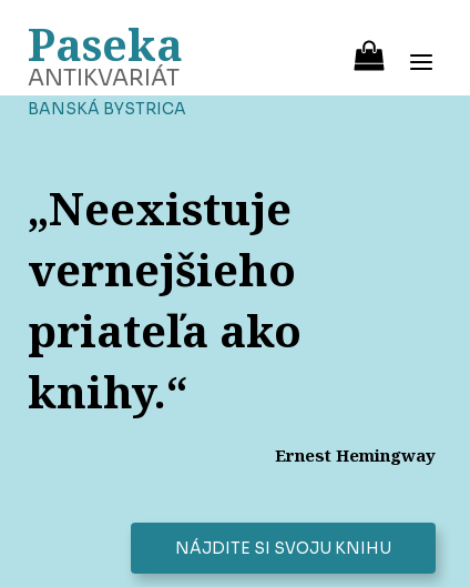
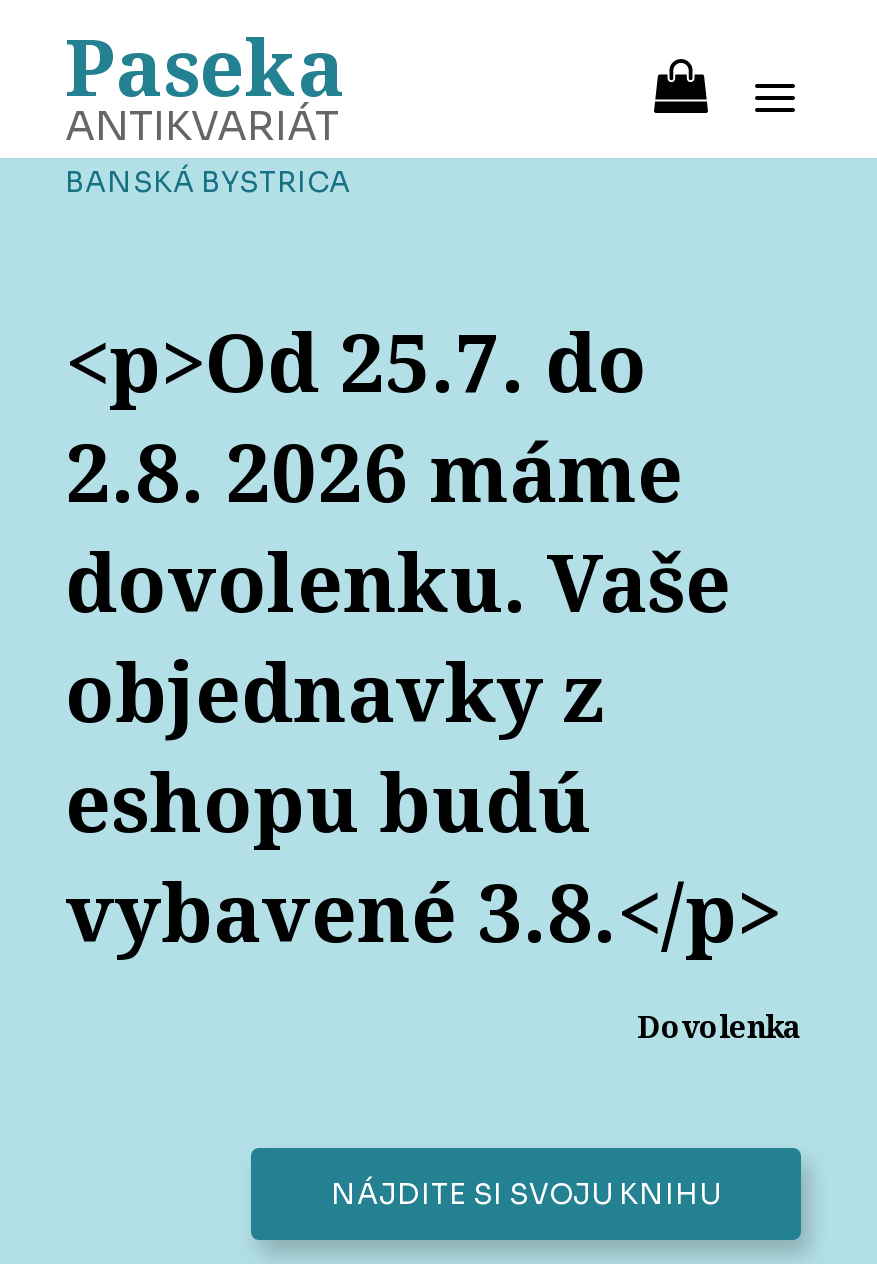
[28,178,436,466] „Neexistuje | vernejšieho | priateľa ako | knihy.“ | Ernest Hemingway -> [65,306,801,1046] <p>Od 25.7. do | 2.8. 2026 máme | dovolenku. Vaše | objednavky z | eshopu budú | vybavené 3.8.</p> | Dovolenka

